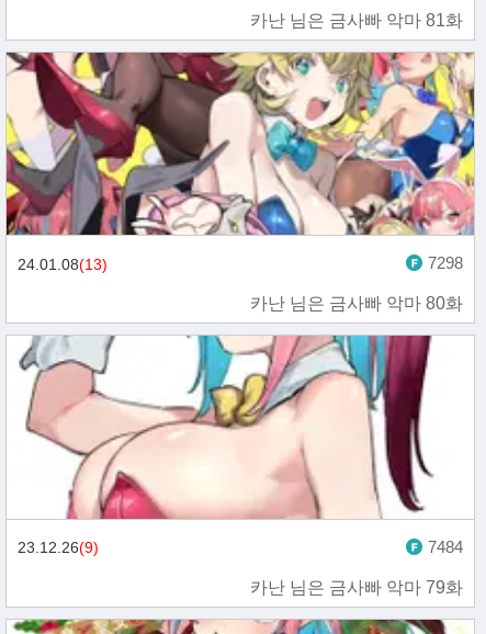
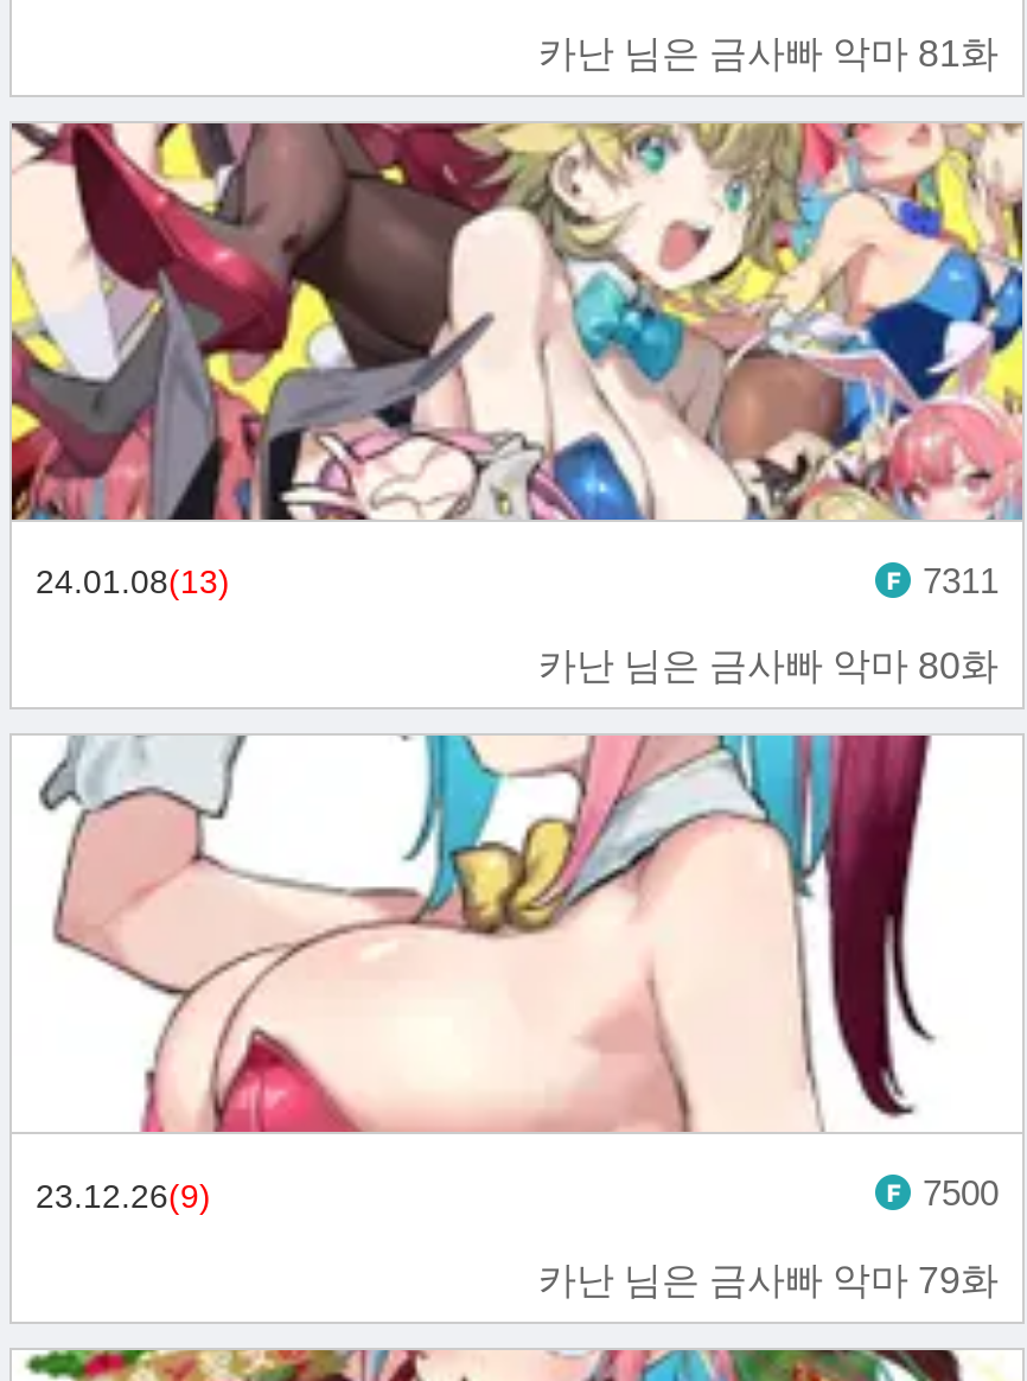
[428,254,463,272] 7298 -> [923,558,999,599] 7311
[428,537,463,556] 7484 -> [923,1172,999,1212] 7500

